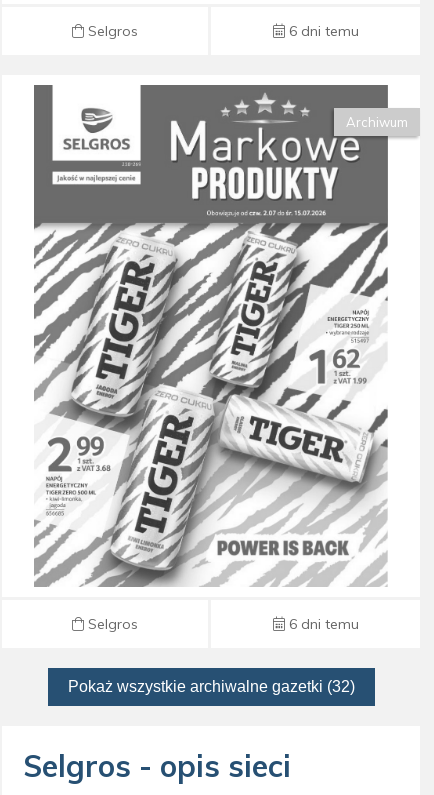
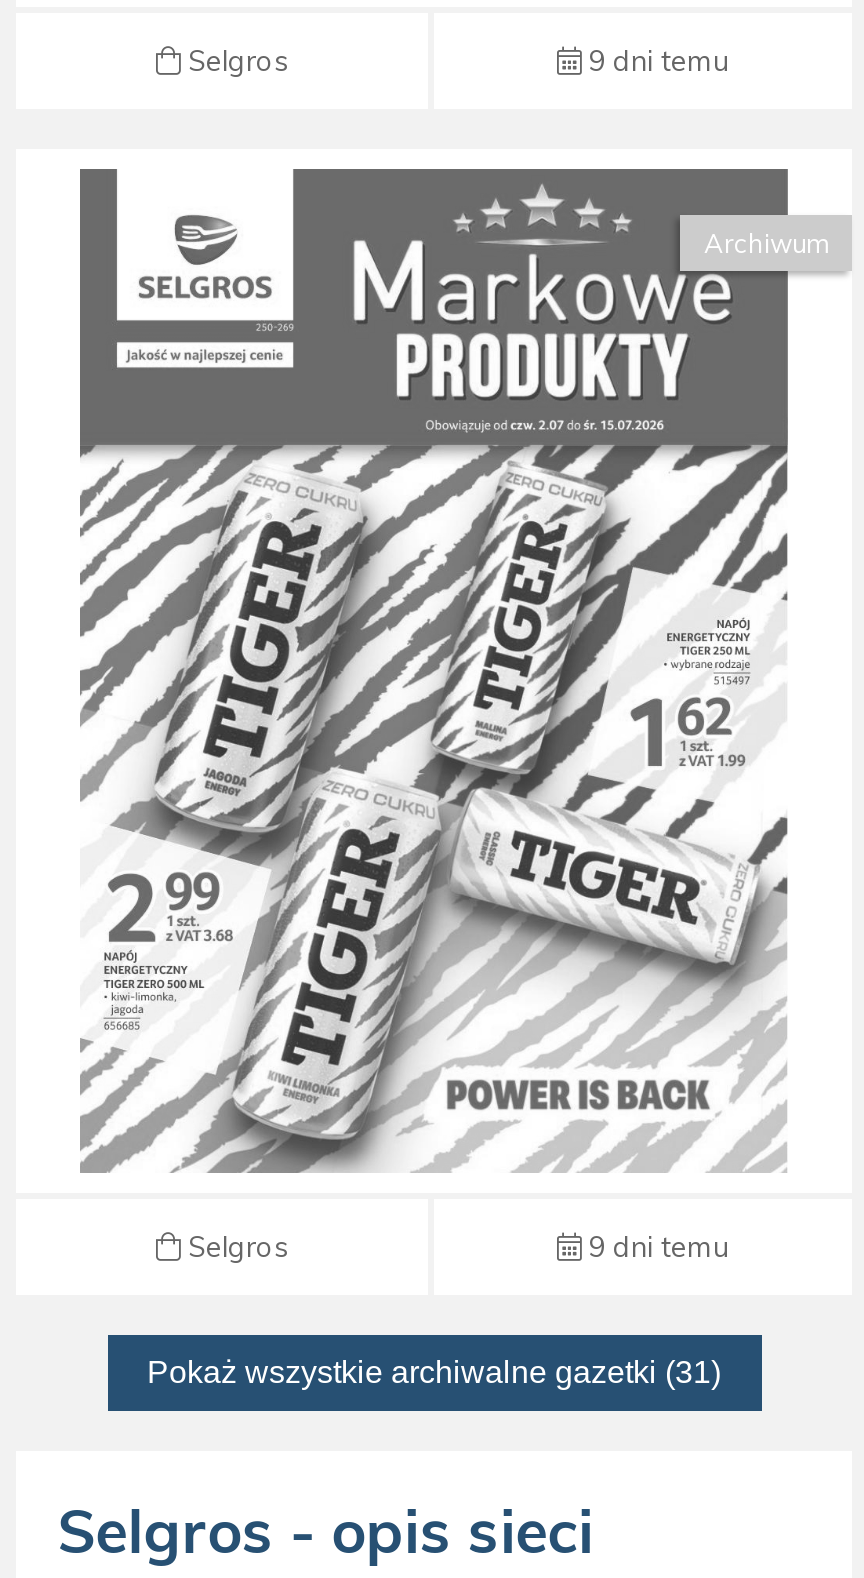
[284,22,358,40] 6 dni temu -> [581,44,729,80] 9 dni temu
[284,615,358,633] 6 dni temu -> [581,1229,729,1265] 9 dni temu
[67,678,354,695] Pokaż wszystkie archiwalne gazetki (32) -> [147,1355,721,1389] Pokaż wszystkie archiwalne gazetki (31)

